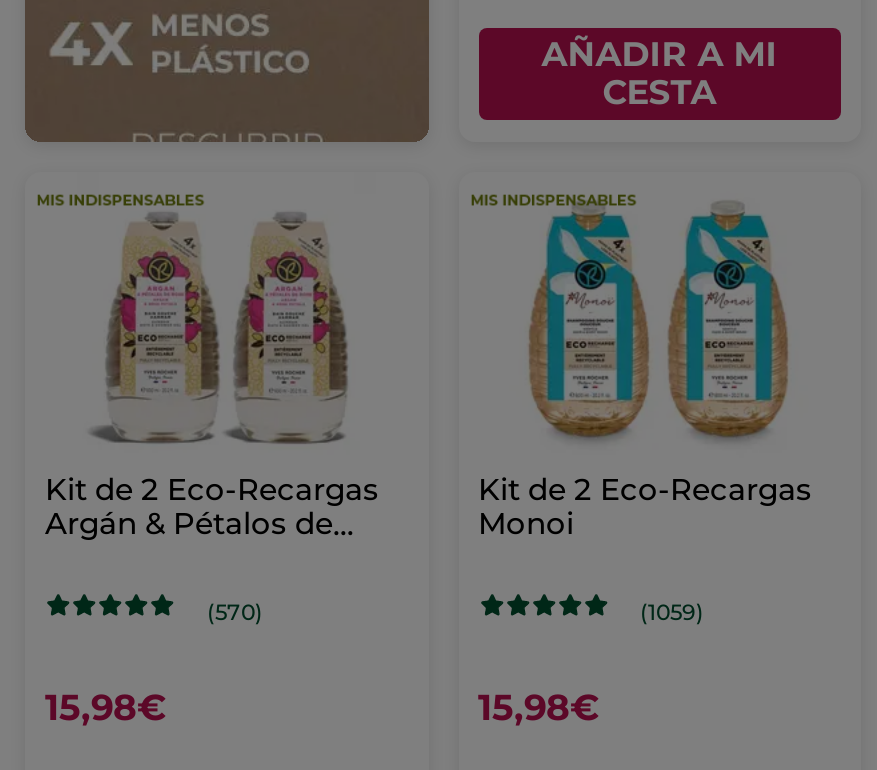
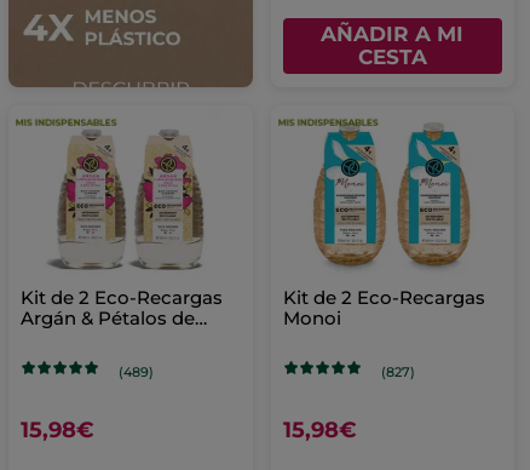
[207,599,263,627] (570) -> [119,364,154,381] (489)
[640,599,704,627] (1059) -> [381,364,414,381] (827)

